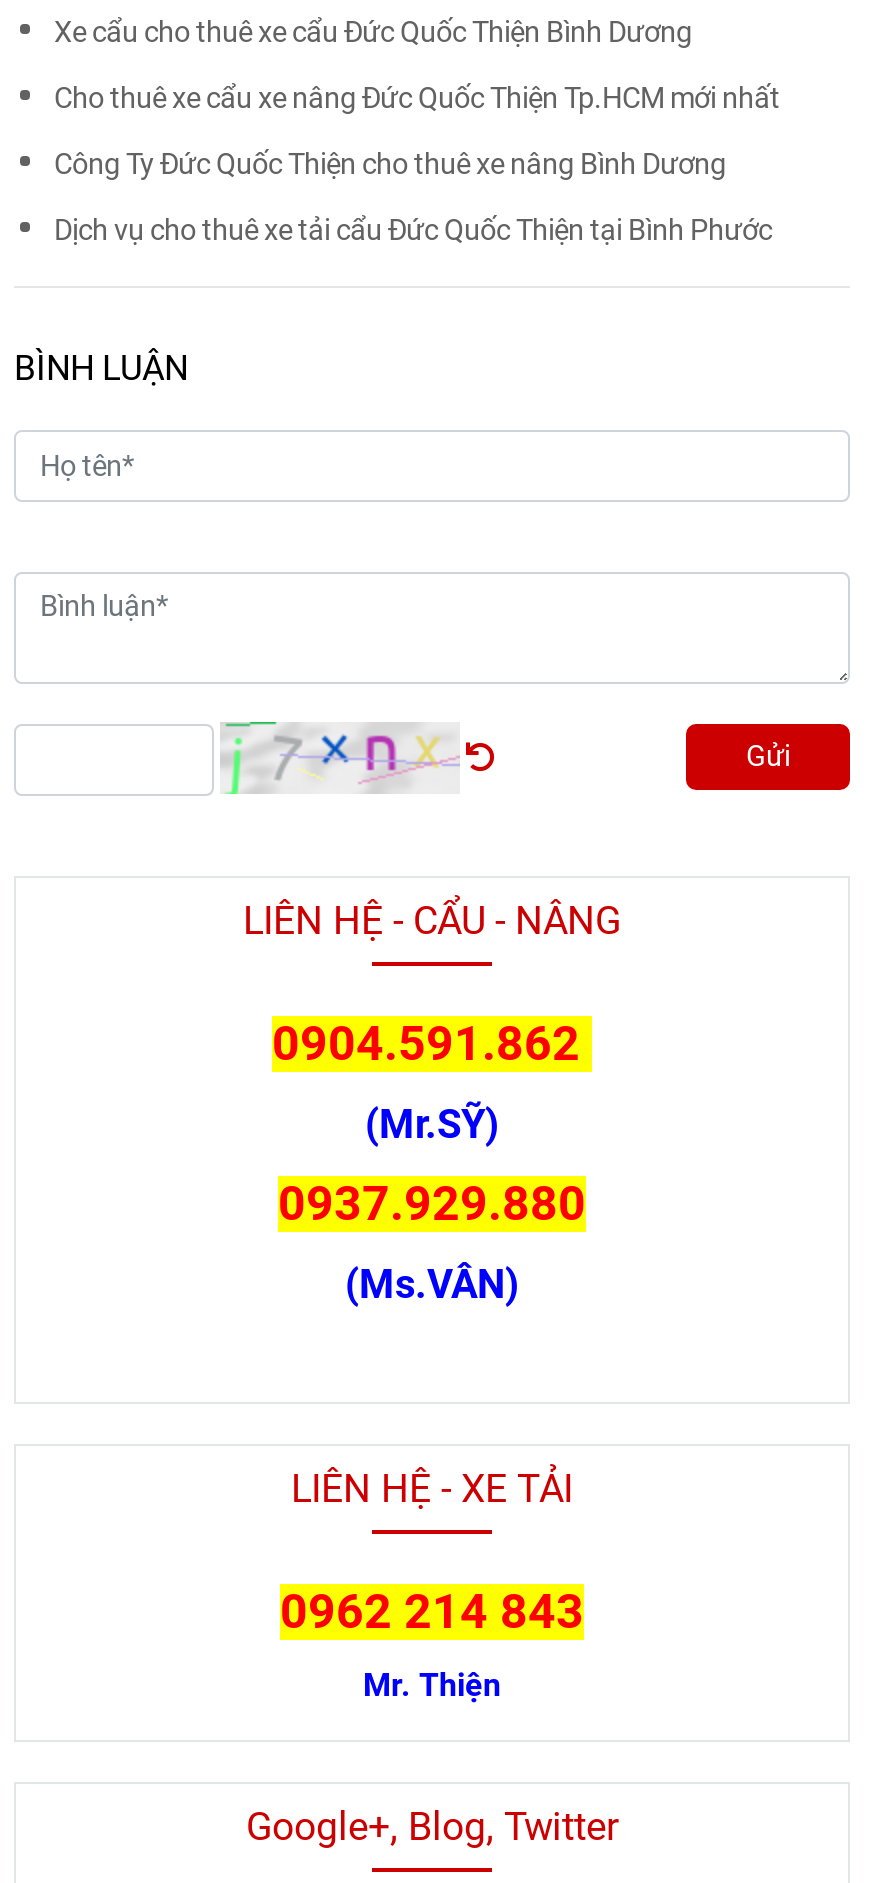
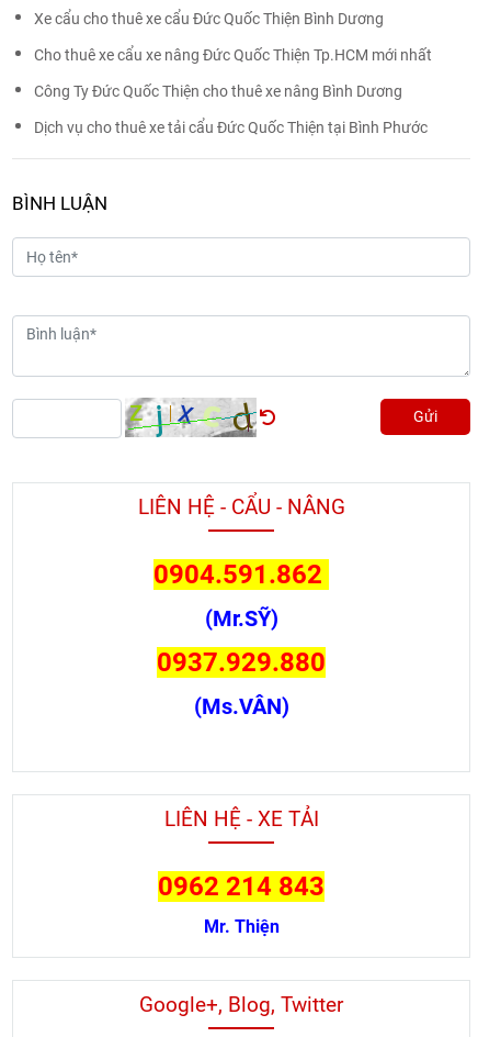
[222,722,482,794] [image] -> [125,398,257,438] [image]

